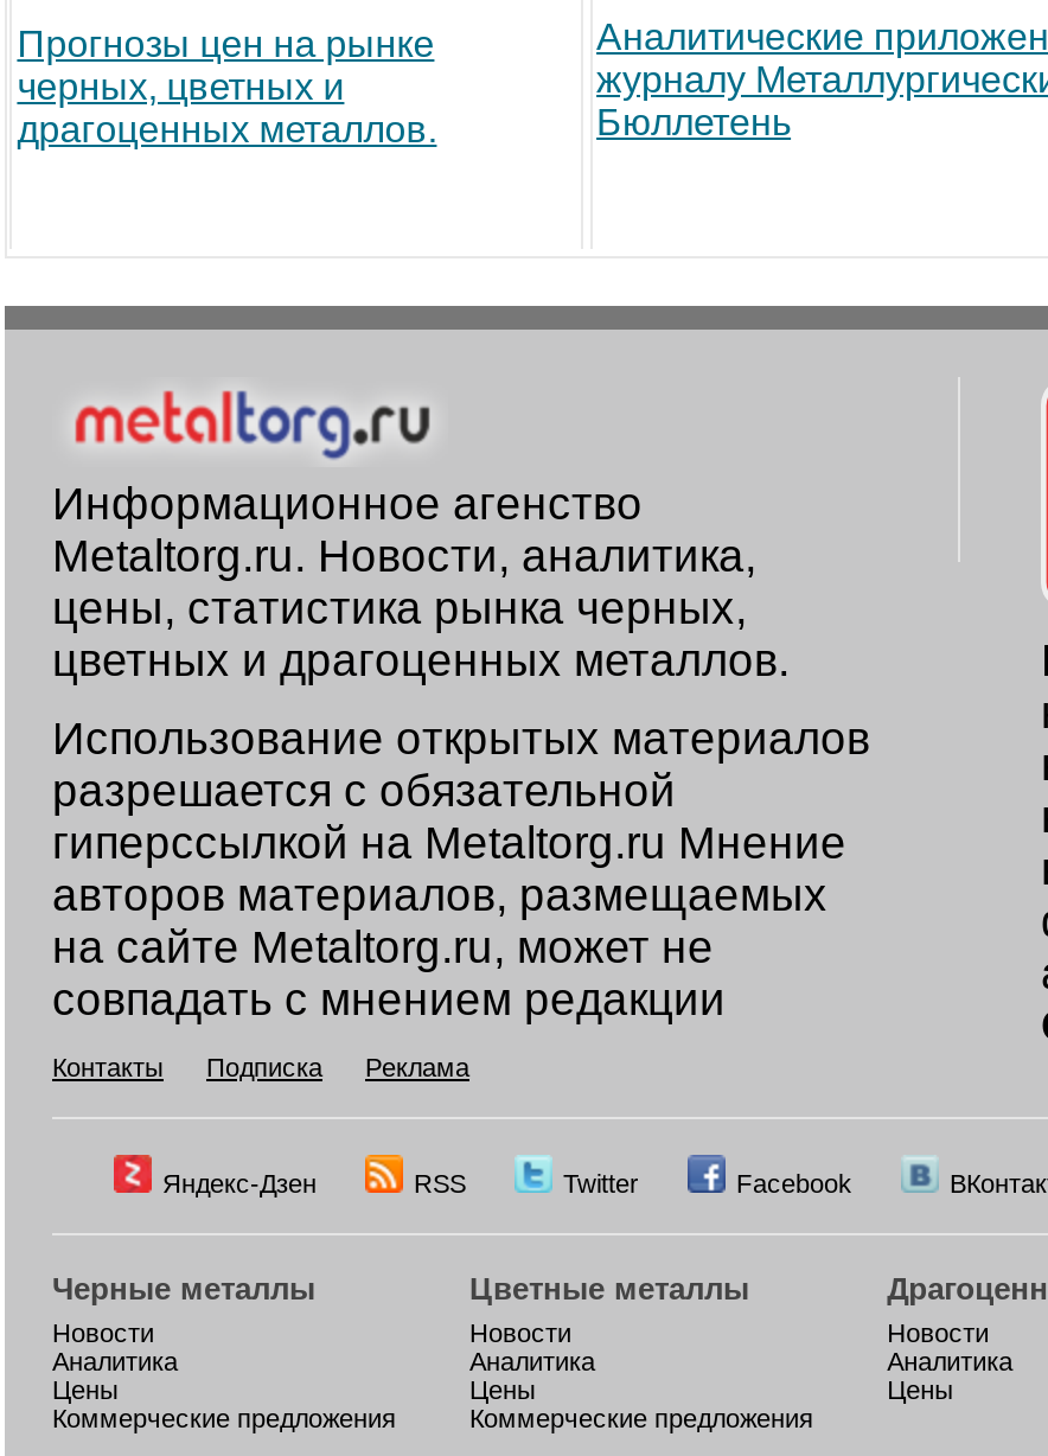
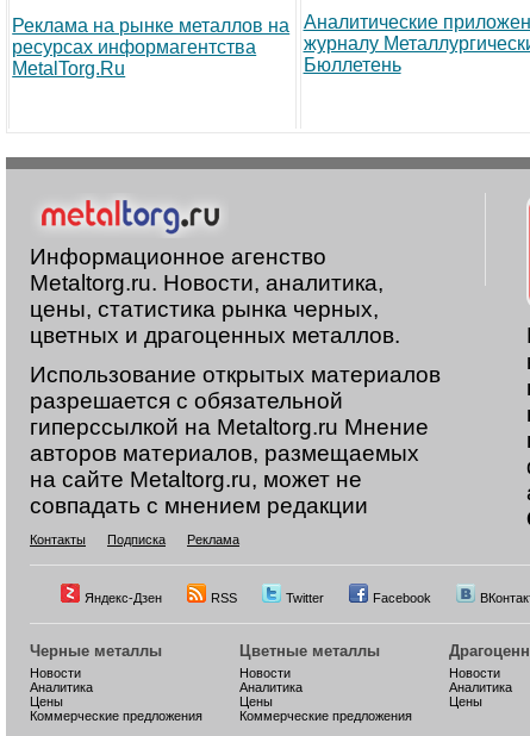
[17,24,437,150] Прогнозы цен на рынке | черных, цветных и | драгоценных металлов. -> [12,16,290,79] Реклама на рынке металлов на | ресурсах информагентства | MetalTorg.Ru

